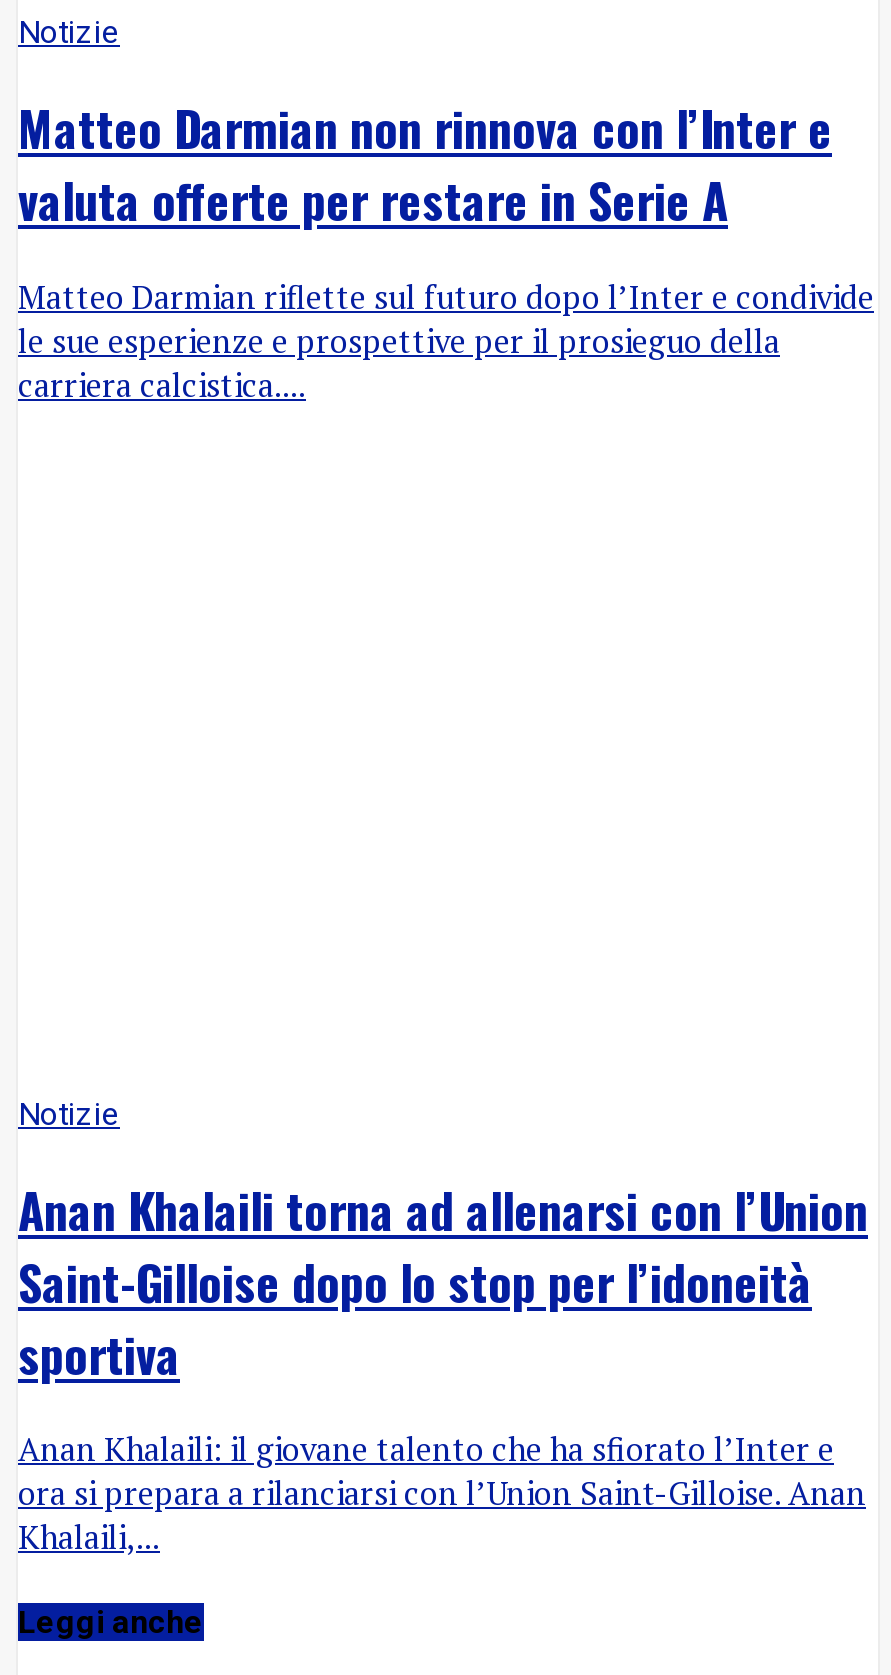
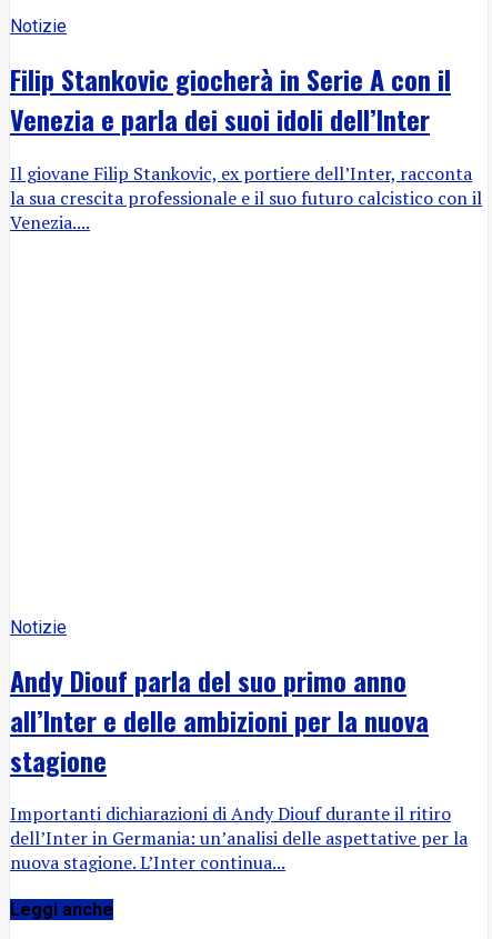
[18,90,832,234] Matteo Darmian non rinnova con l’Inter e | valuta offerte per restare in Serie A -> [10,59,451,139] Filip Stankovic giocherà in Serie A con il | Venezia e parla dei suoi idoli dell’Inter
[18,274,874,406] Matteo Darmian riflette sul futuro dopo l’Inter e condivide | le sue esperienze e prospettive per il prosieguo della | carriera calcistica.... -> [10,161,482,234] Il giovane Filip Stankovic, ex portiere dell’Inter, racconta | la sua crescita professionale e il suo futuro calcistico con il | Venezia....
[18,1172,868,1388] Anan Khalaili torna ad allenarsi con l’Union | Saint-Gilloise dopo lo stop per l’idoneità | sportiva -> [10,660,429,780] Andy Diouf parla del suo primo anno | all’Inter e delle ambizioni per la nuova | stagione
[18,1428,866,1560] Anan Khalaili: il giovane talento che ha sfiorato l’Inter e | ora si prepara a rilanciarsi con l’Union Saint-Gilloise. Anan | Khalaili,... -> [10,802,468,875] Importanti dichiarazioni di Andy Diouf durante il ritiro | dell’Inter in Germania: un’analisi delle aspettative per la | nuova stagione. L’Inter continua...

